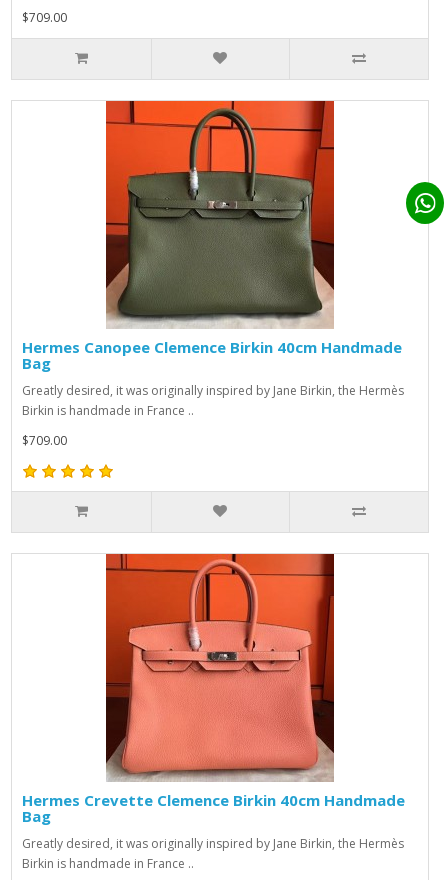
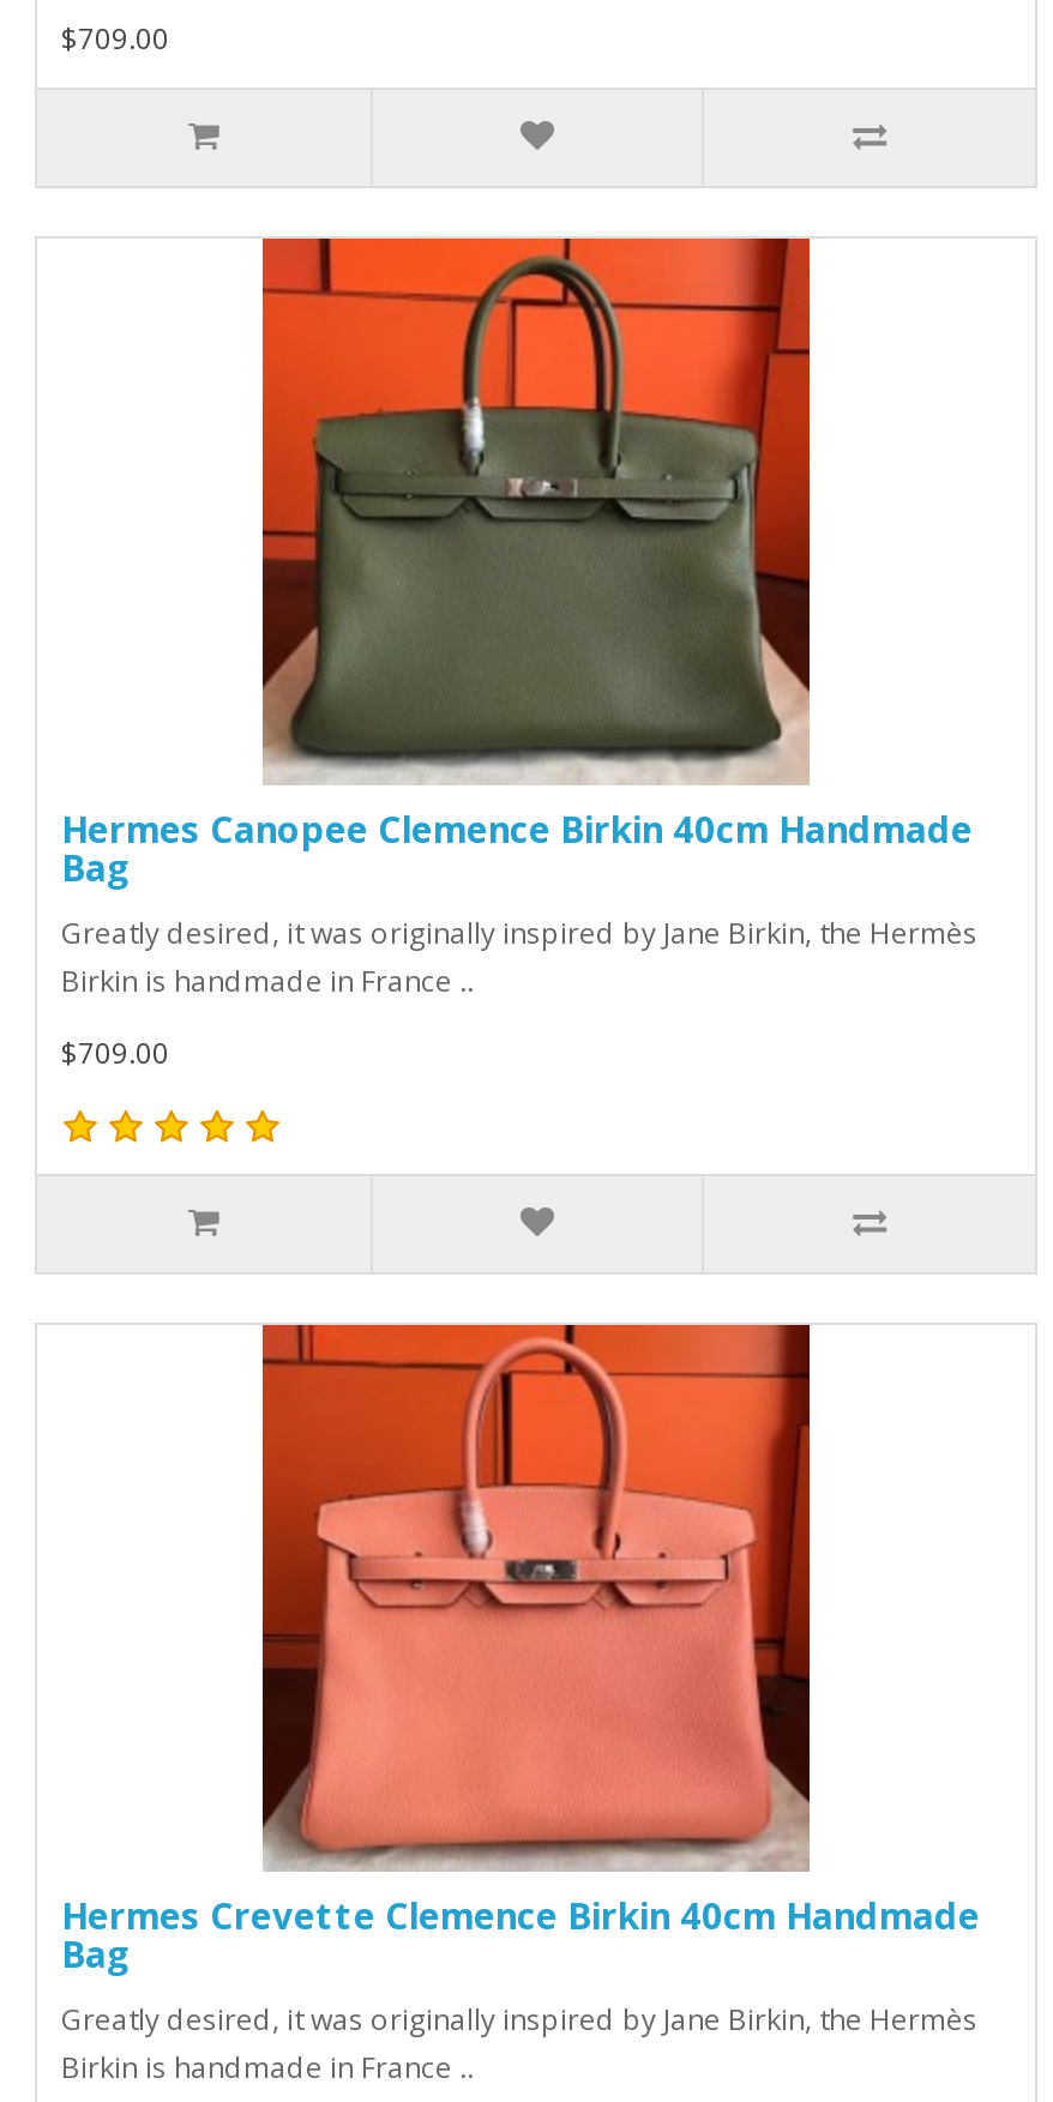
[405,181,441,225] [image] -> none

